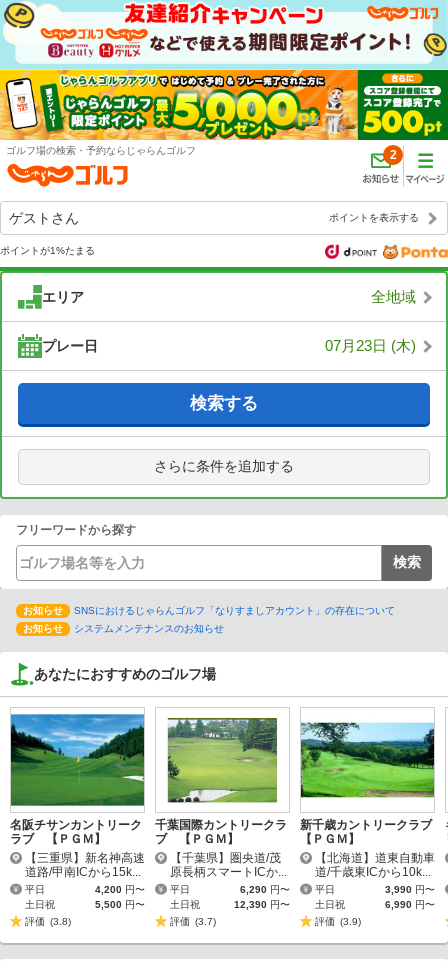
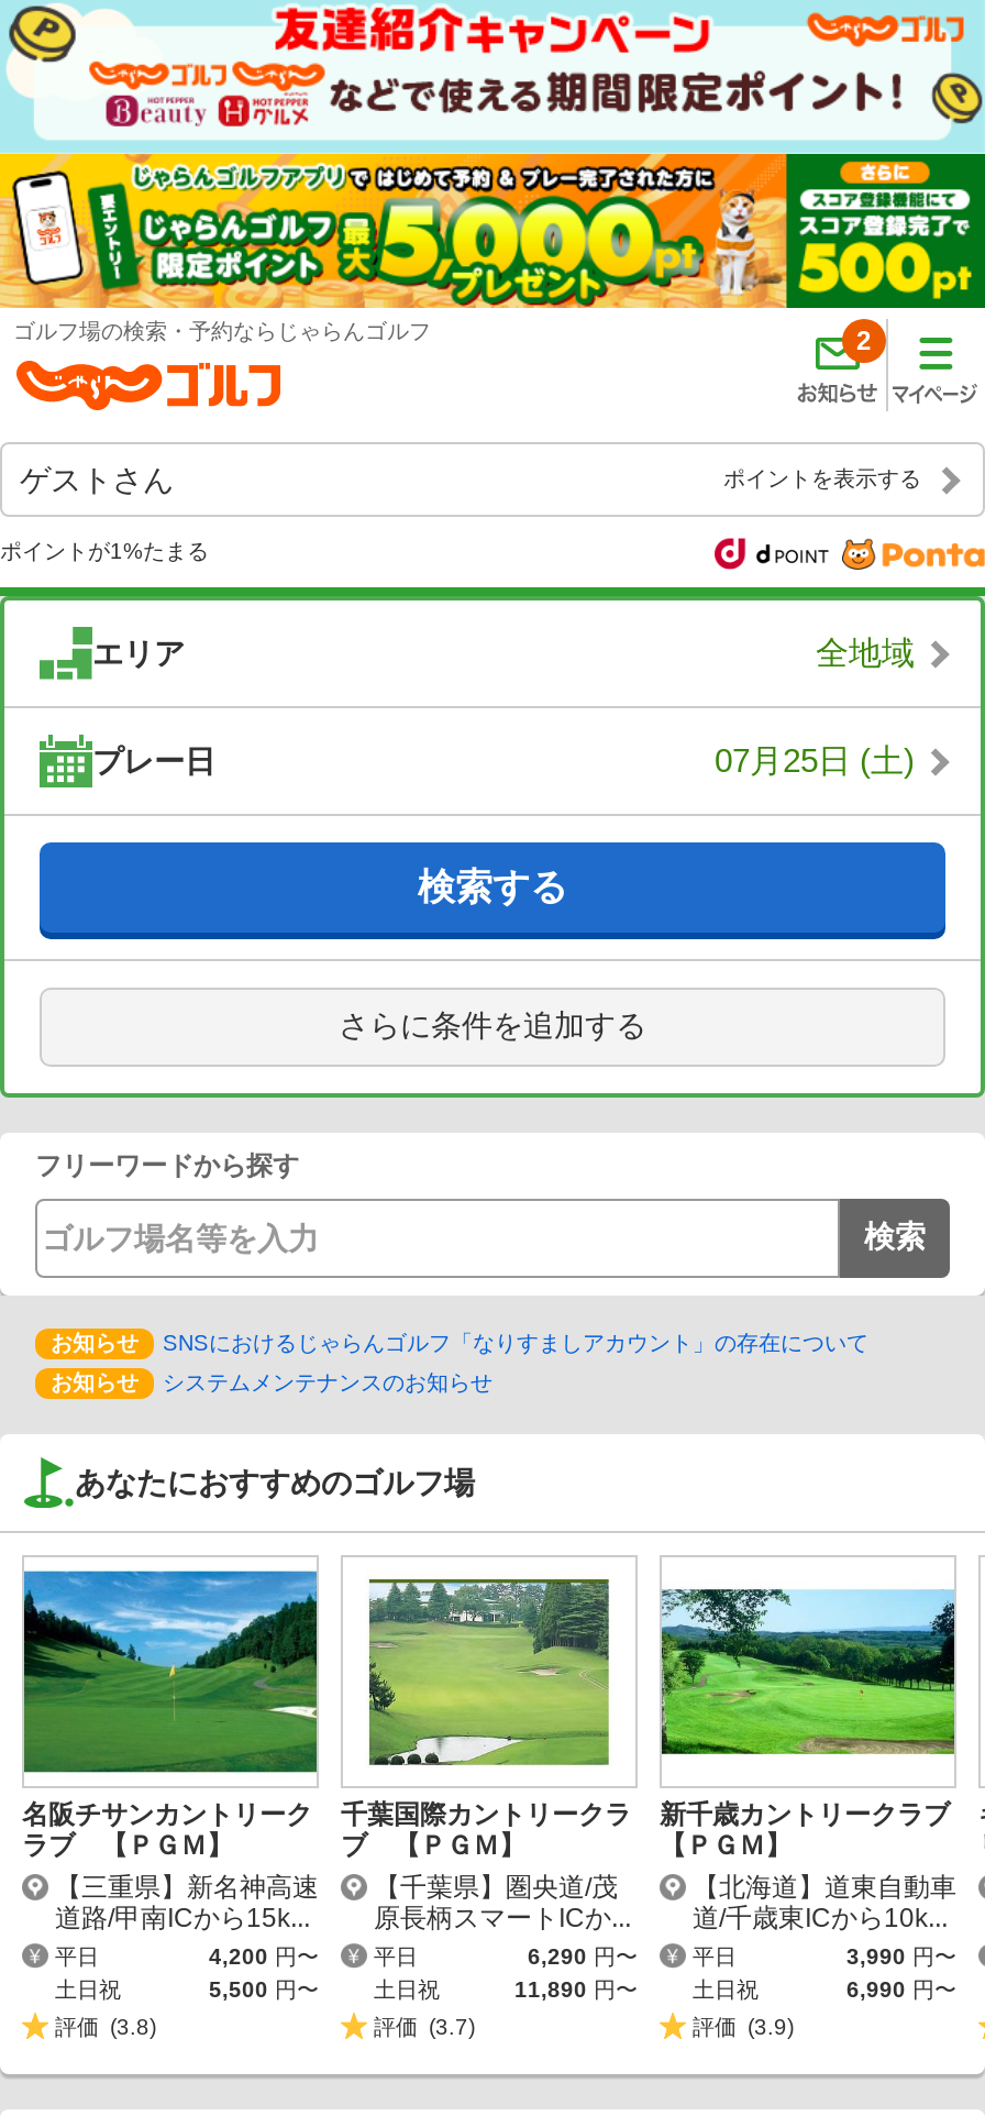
[325,337,416,354] 07月23日 (木) -> [715,741,915,779] 07月25日 (土)
[234,899,290,910] 12,390円〜 -> [514,1977,638,2001] 11,890円〜

